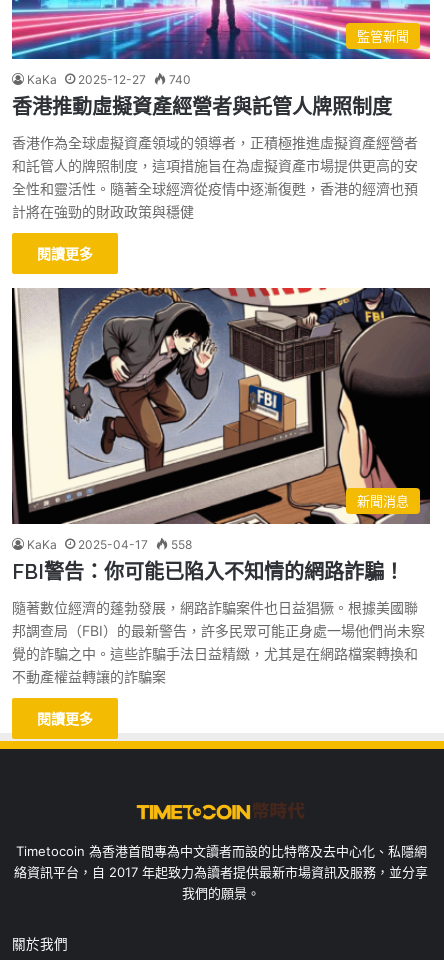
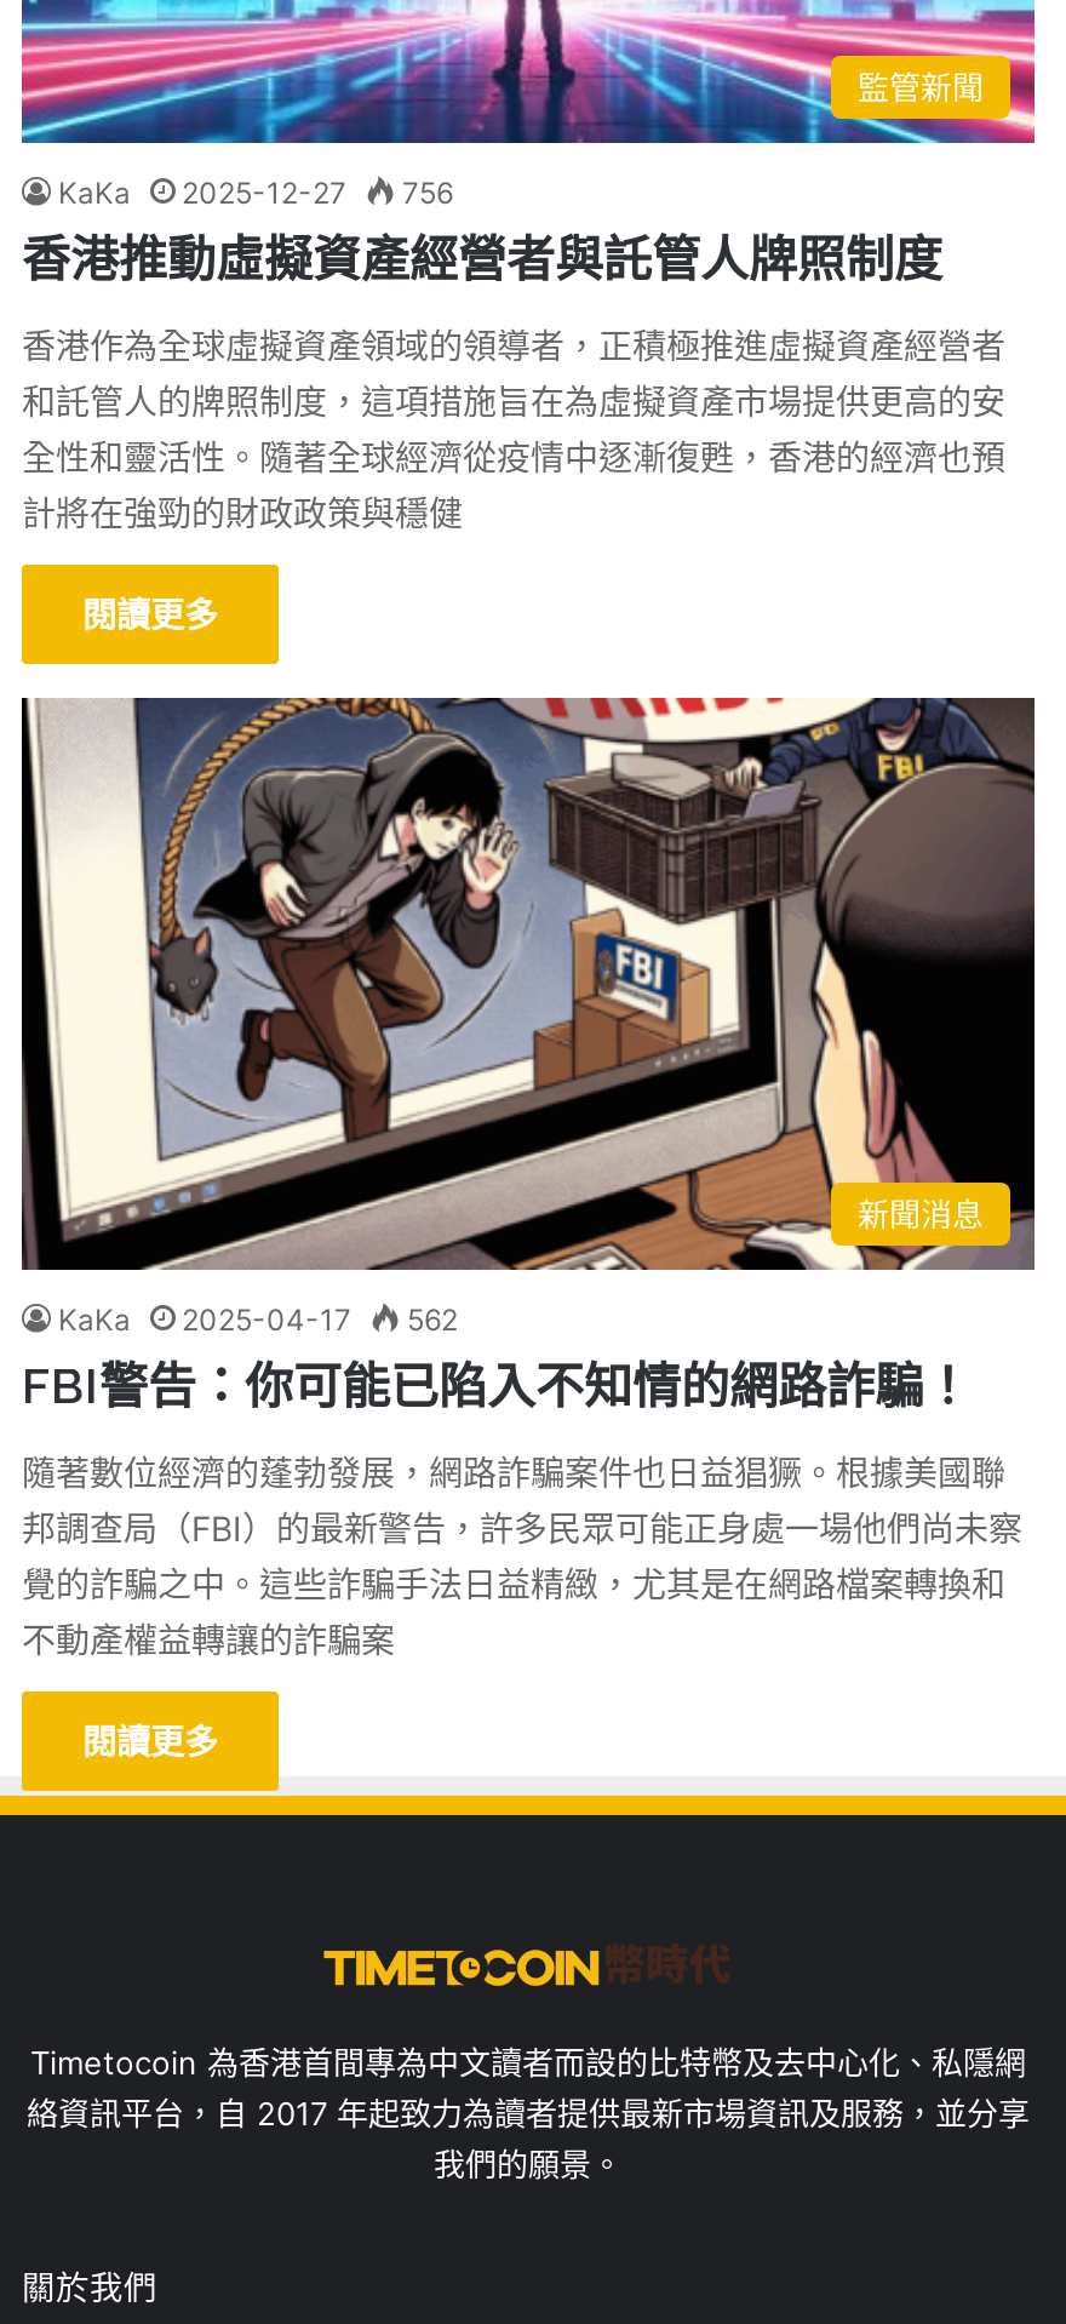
[27,72,191,87] KaKa 2025-12-27 740 -> [58,174,453,210] KaKa 2025-12-27 756
[27,537,192,552] KaKa 2025-04-17 558 -> [58,1300,458,1337] KaKa 2025-04-17 562

